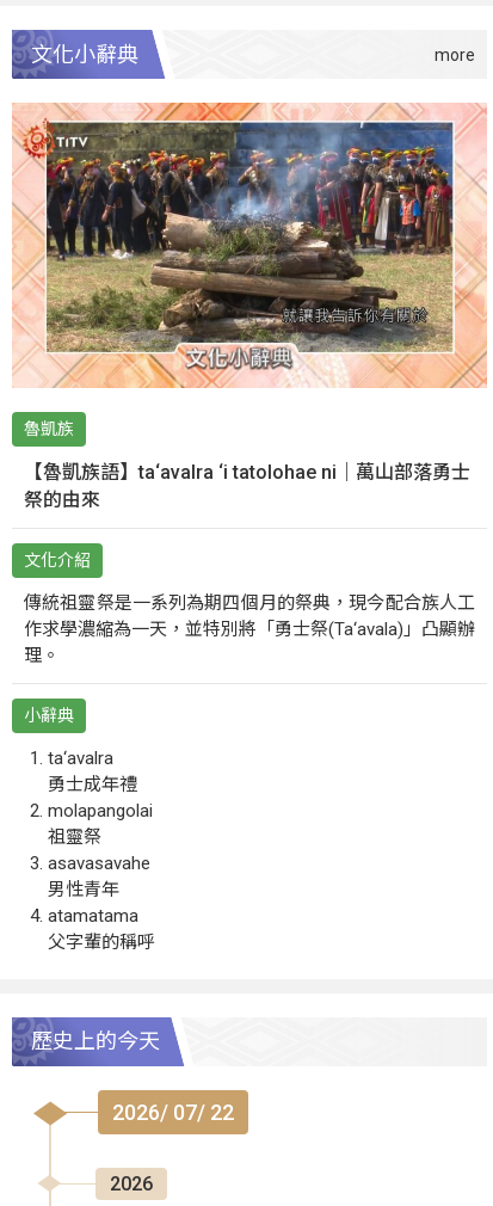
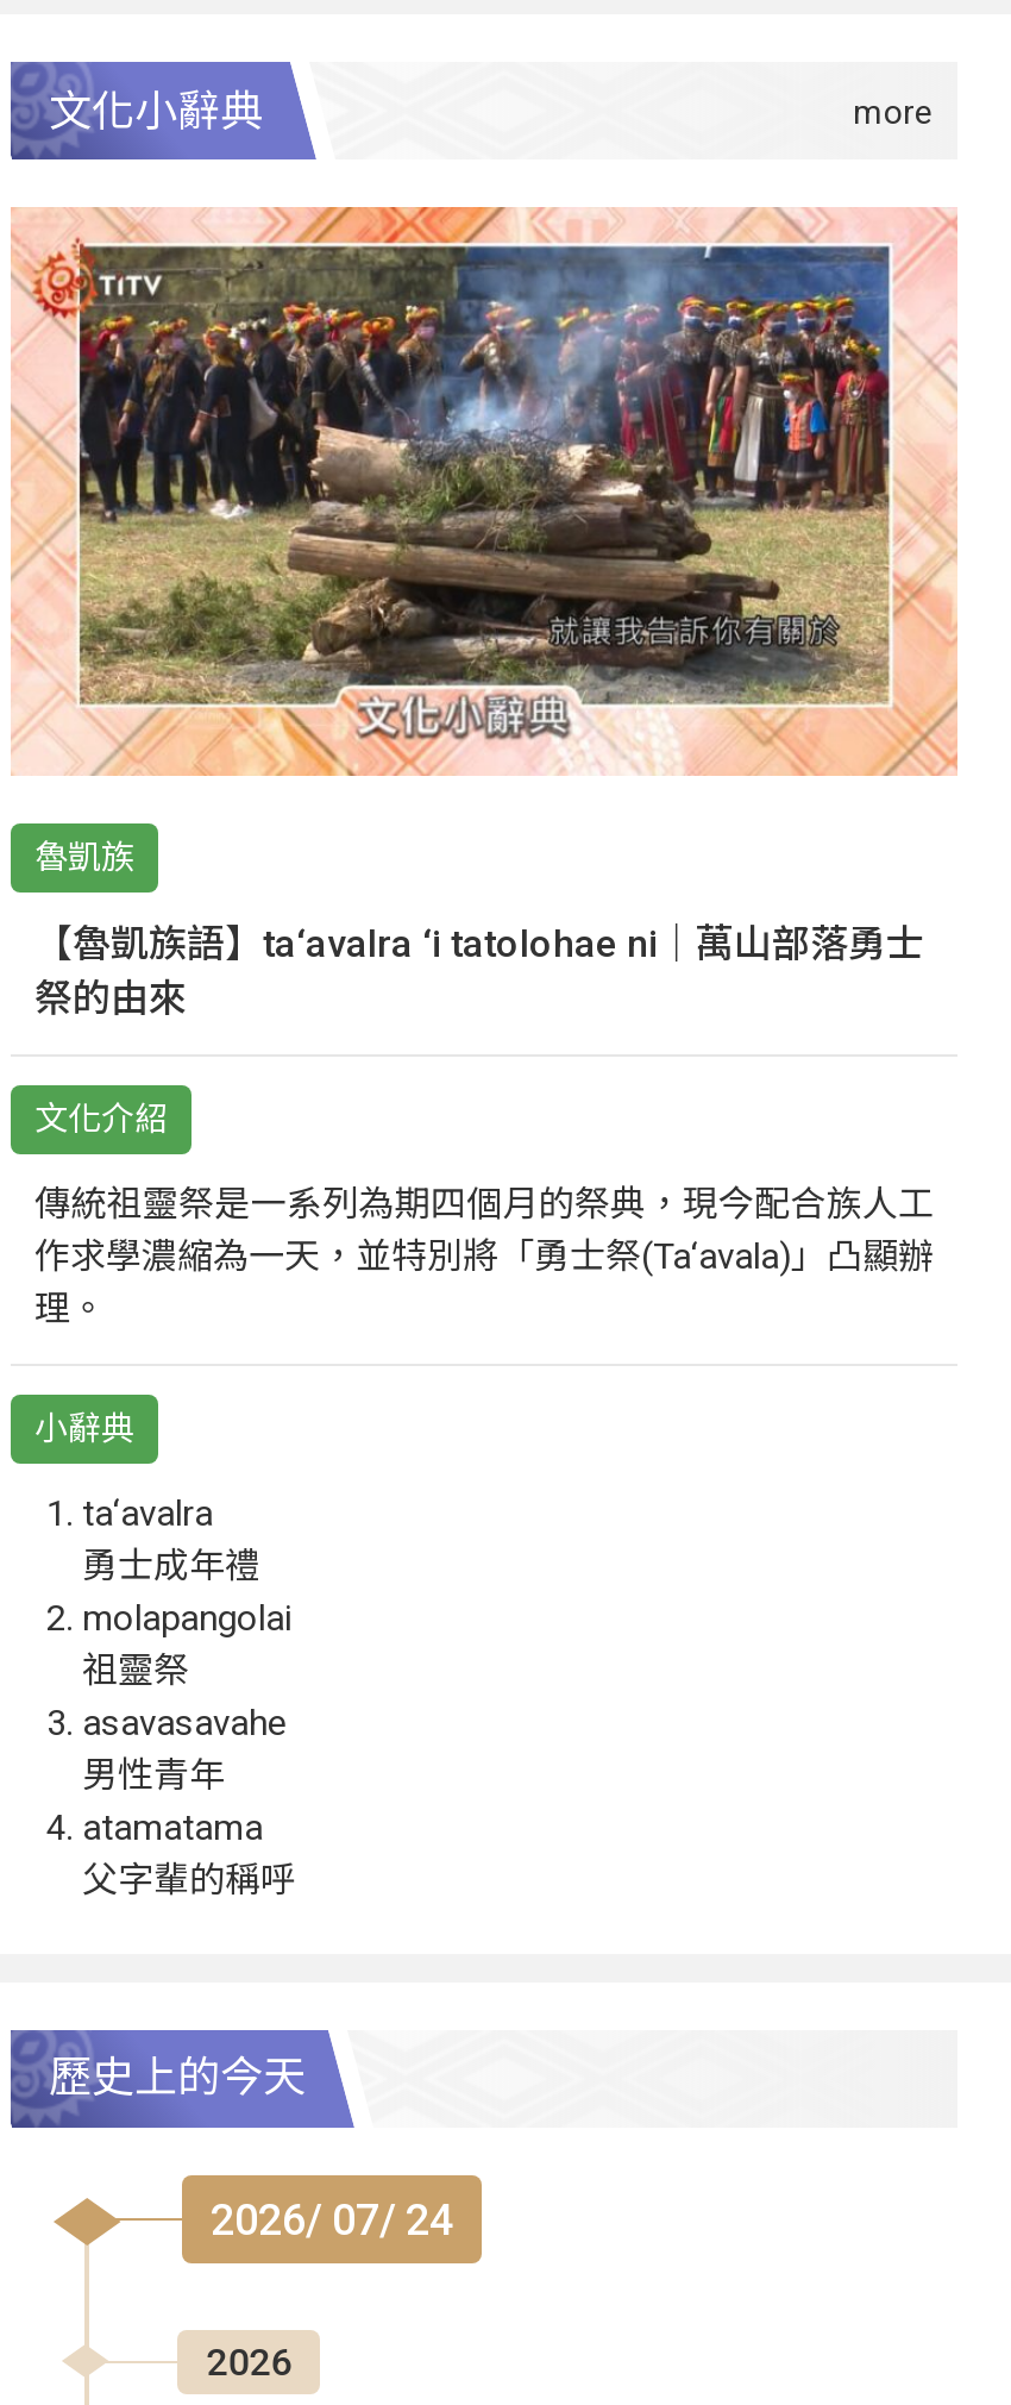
[112,1099,234,1125] 2026/ 07/ 22 -> [211,2194,453,2244] 2026/ 07/ 24

